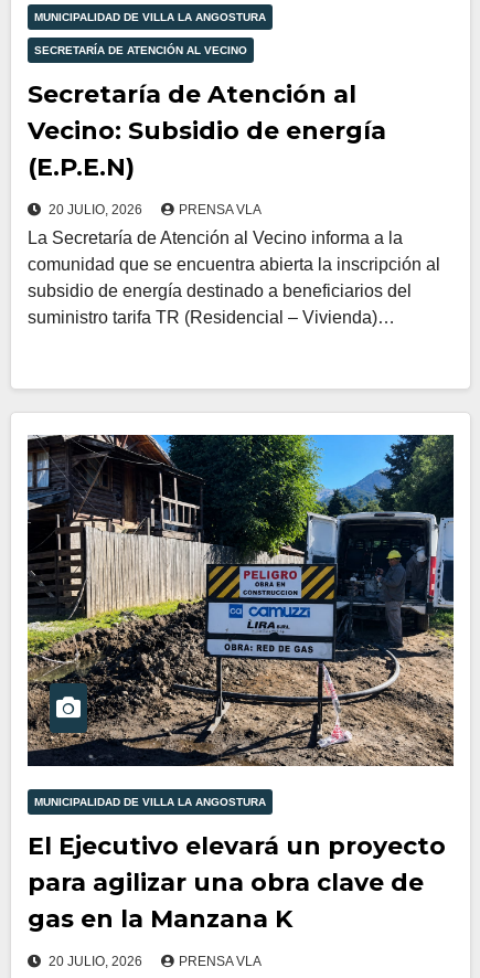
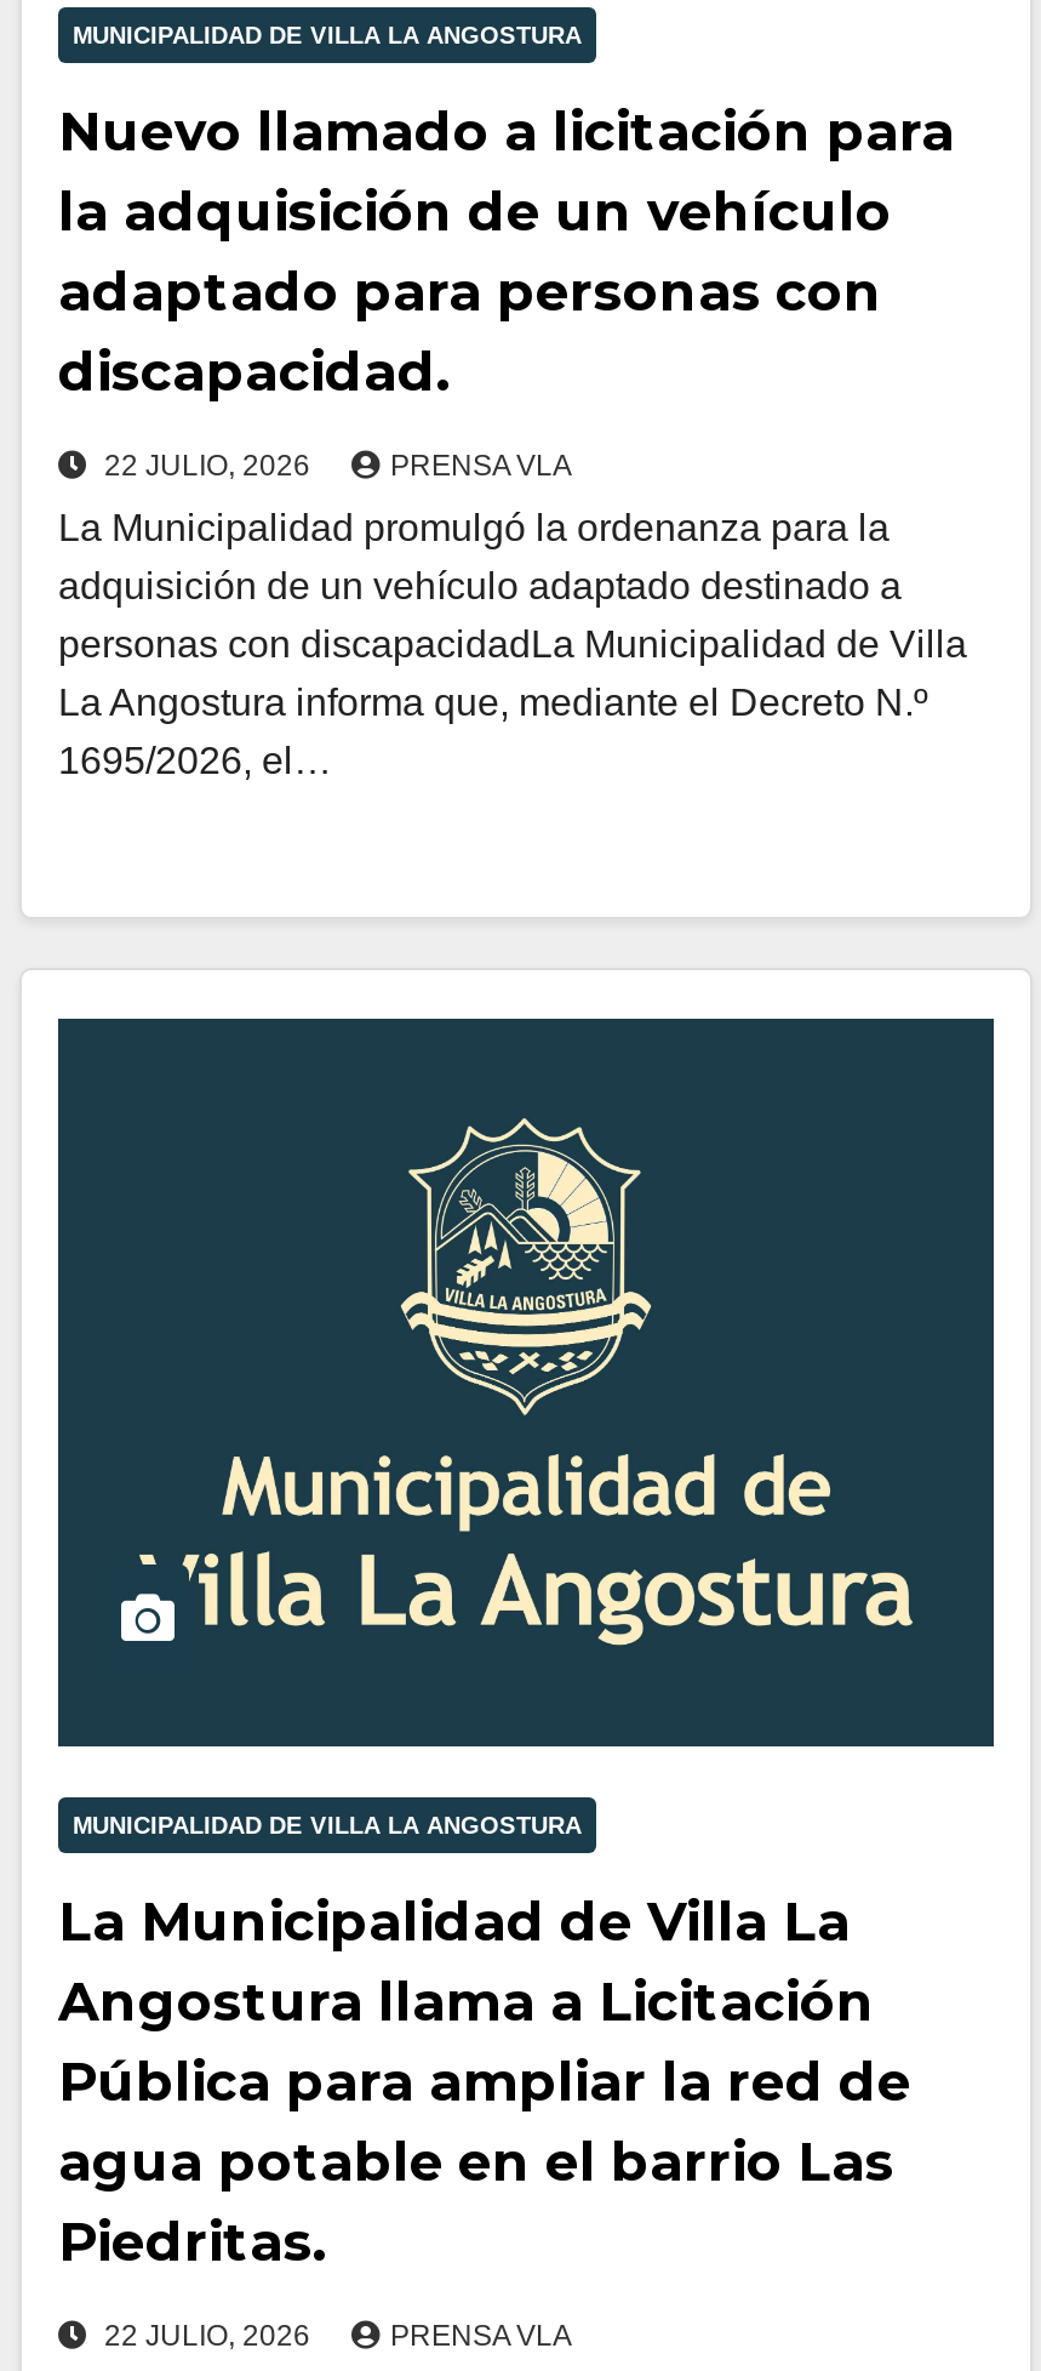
[28,44,386,217] SECRETARÍA DE ATENCIÓN AL VECINO | Secretaría de Atención al | Vecino: Subsidio de energía | (E.P.E.N) | 20 JULIO, 2026 -> [58,99,955,483] Nuevo llamado a licitación para | la adquisición de un vehículo | adaptado para personas con | discapacidad. | 22 JULIO, 2026
[28,228,440,327] La Secretaría de Atención al Vecino informa a la | comunidad que se encuentra abierta la inscripción al | subsidio de energía destinado a beneficiarios del | suministro tarifa TR (Residencial – Vivienda)… -> [58,507,967,781] La Municipalidad promulgó la ordenanza para la | adquisición de un vehículo adaptado destinado a | personas con discapacidadLa Municipalidad de Villa | La Angostura informa que, mediante el Decreto N.º | 1695/2026, el…
[26,434,455,767] [image] -> [56,1016,996,1749] [image]
[28,831,446,934] El Ejecutivo elevará un proyecto | para agilizar una obra clave de | gas en la Manzana K -> [58,1890,911,2275] La Municipalidad de Villa La | Angostura llama a Licitación | Pública para ampliar la red de | agua potable en el barrio Las | Piedritas.
[49,954,146,969] 20 JULIO, 2026 -> [104,2319,318,2353] 22 JULIO, 2026

